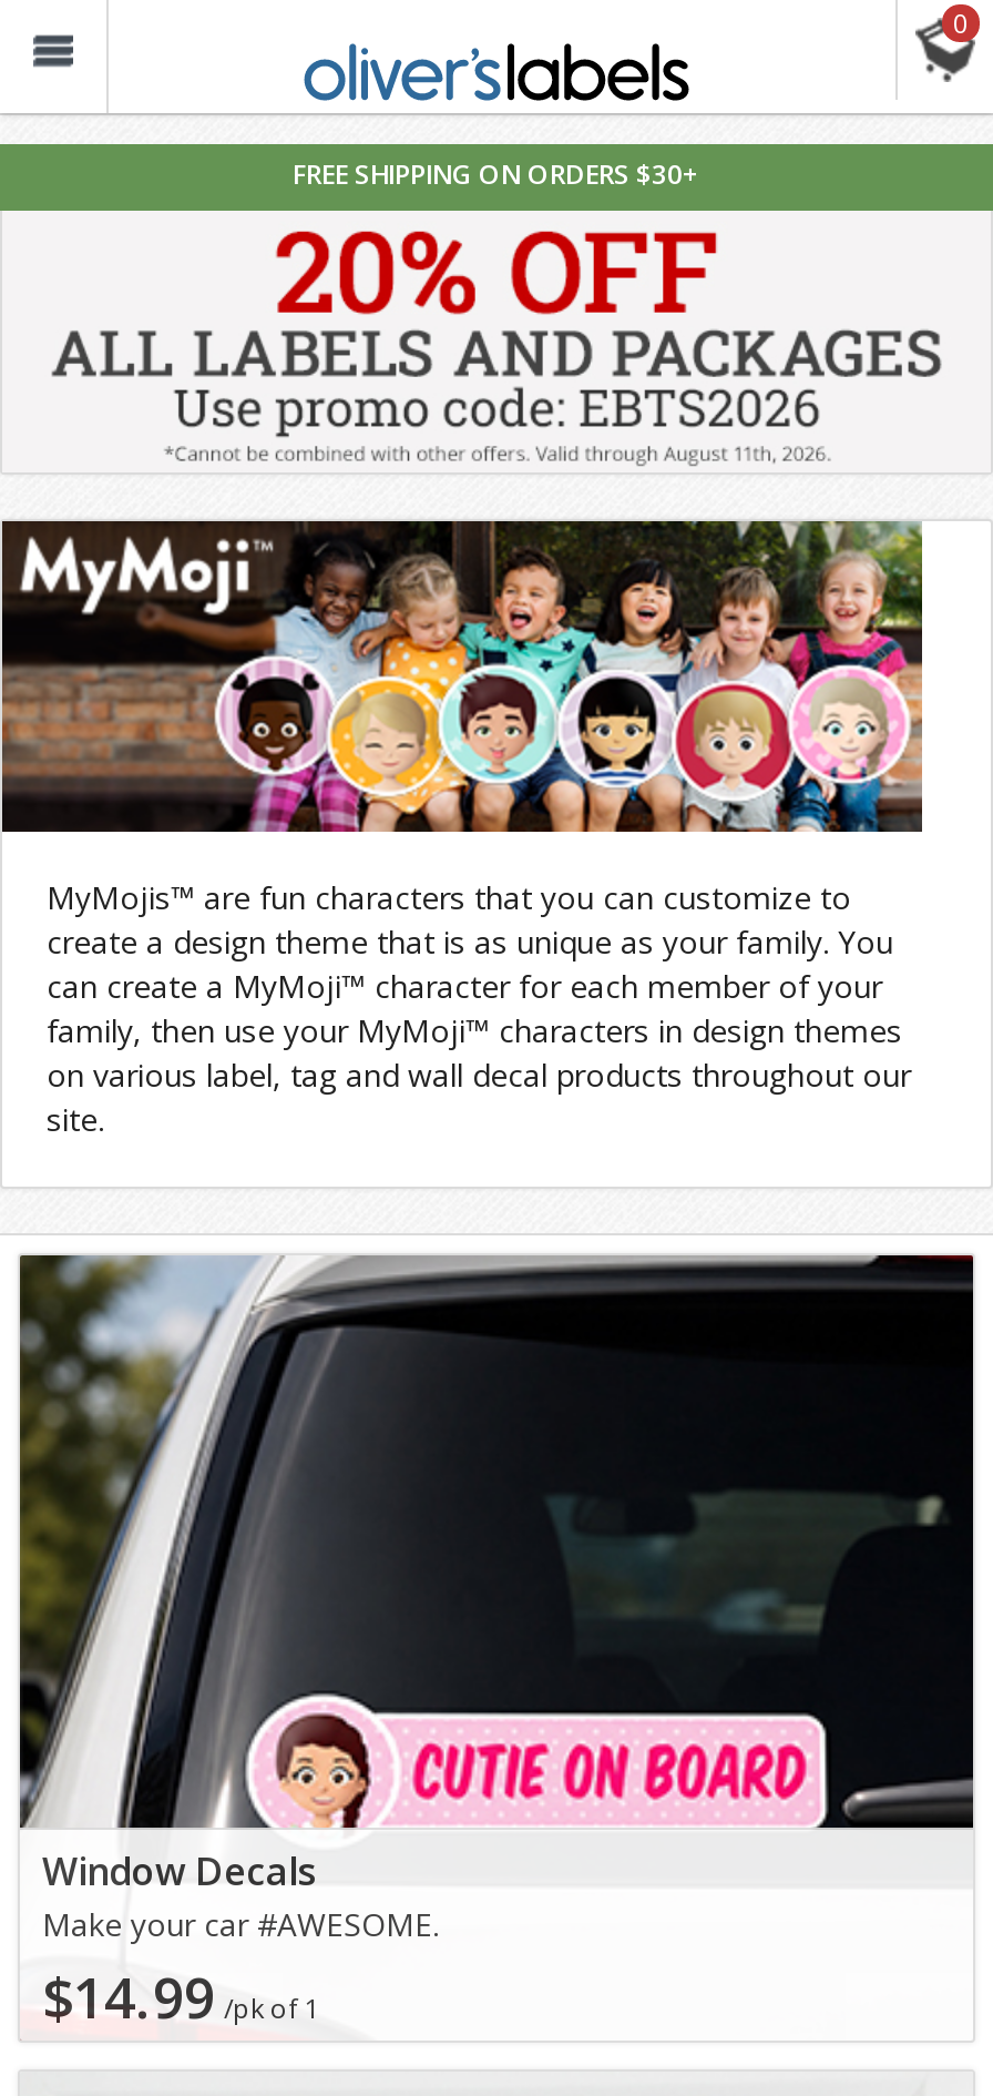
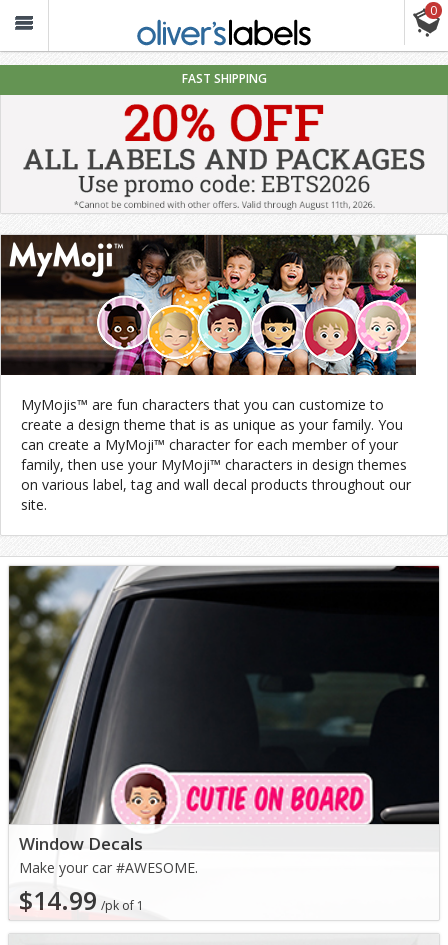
[293,155,700,193] FREE SHIPPING ON ORDERS $30+ -> [181,70,266,87] FAST SHIPPING

